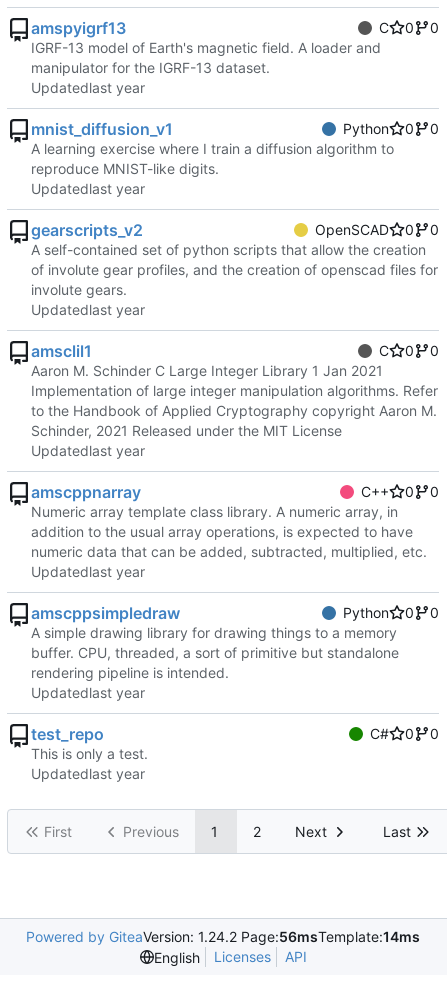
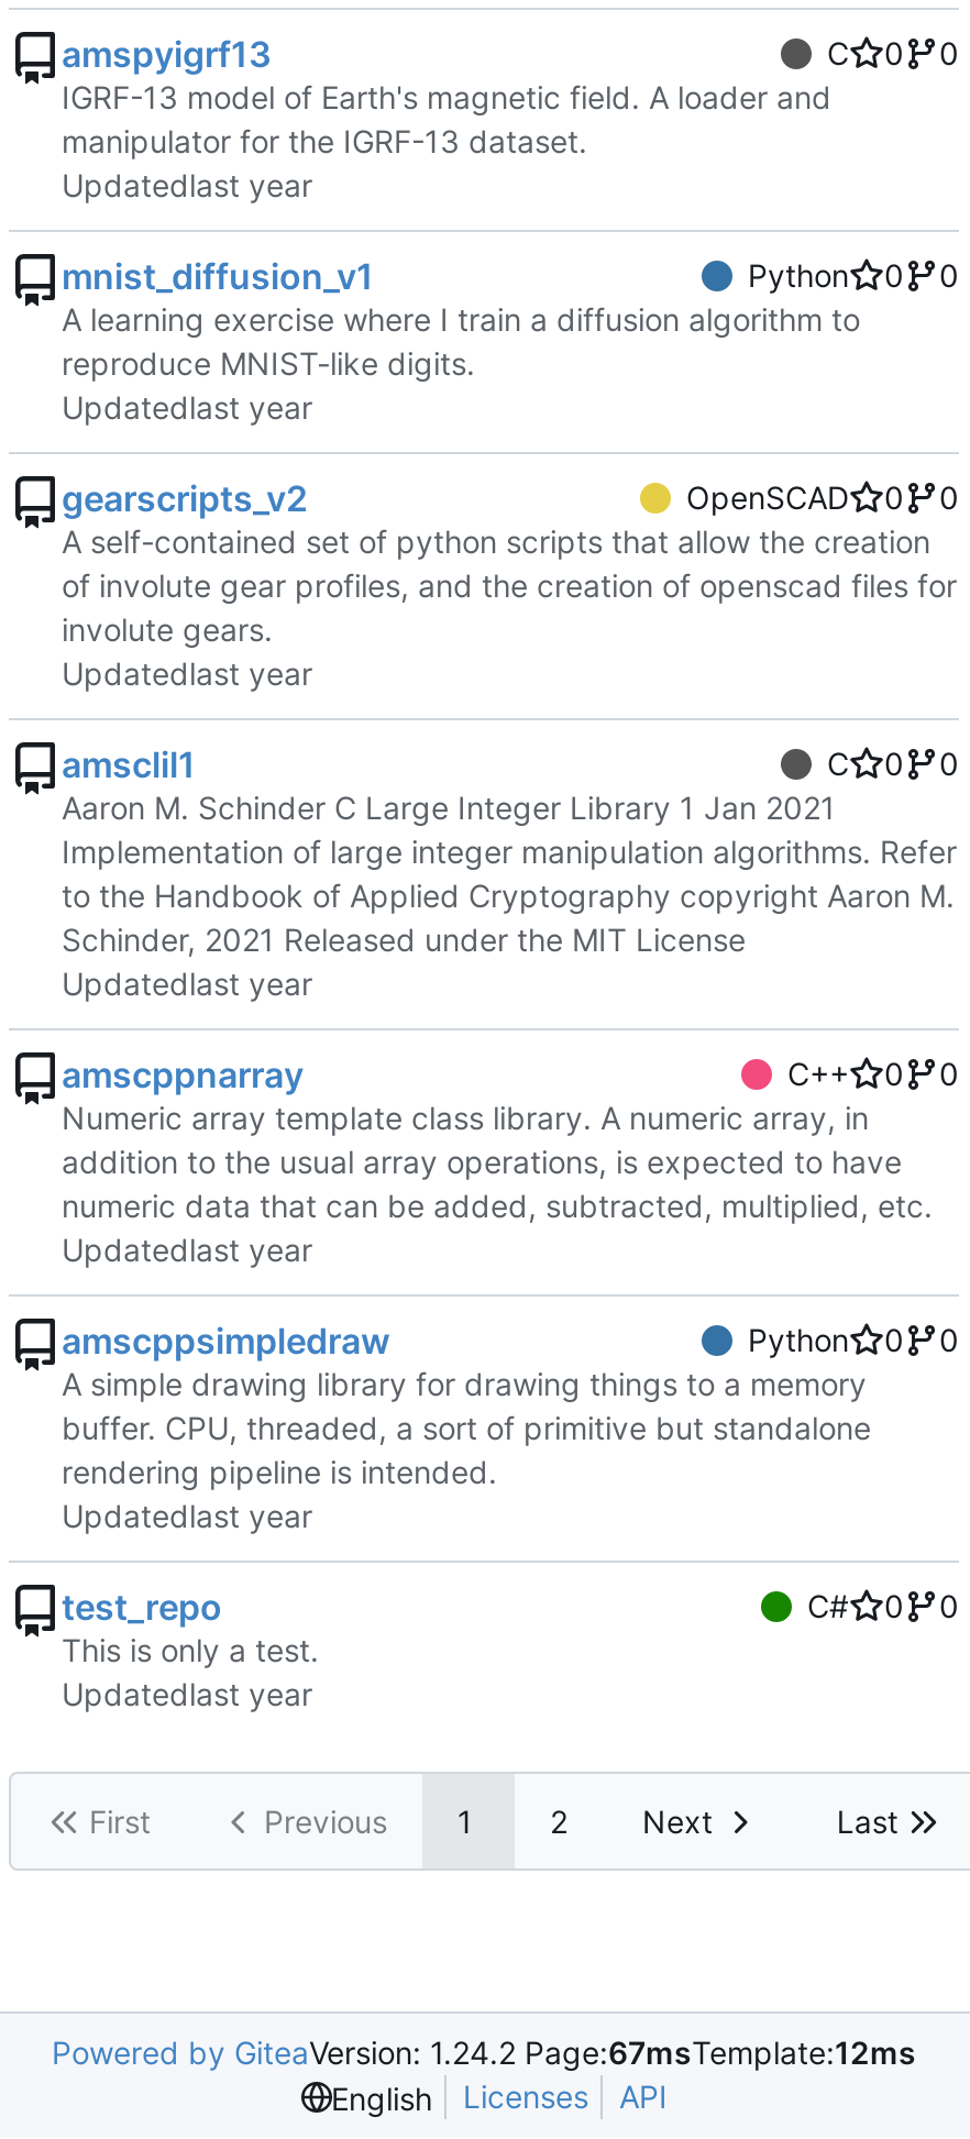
[26,928,420,945] Powered by GiteaVersion: 1.24.2 Page:56msTemplate:14ms -> [52,2034,916,2071] Powered by GiteaVersion: 1.24.2 Page:67msTemplate:12ms

